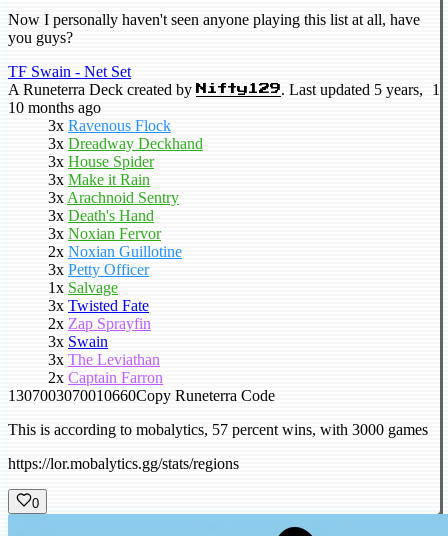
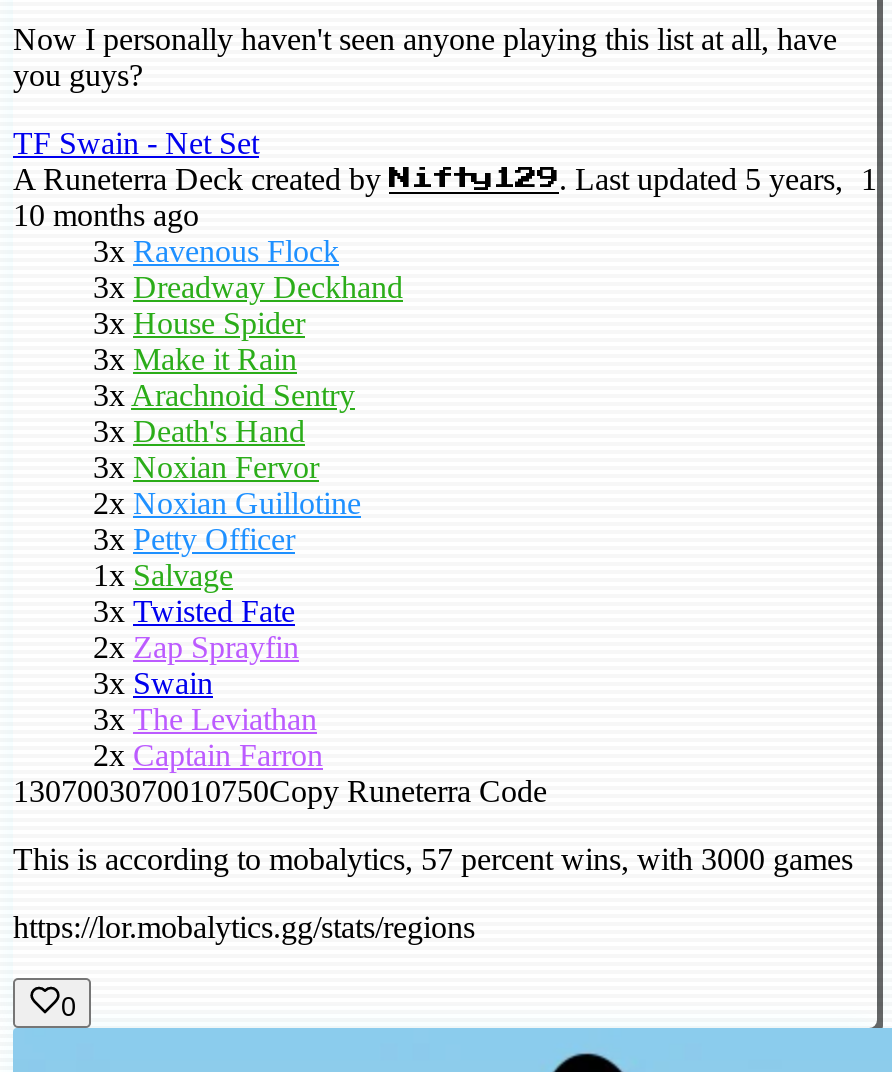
[8,387,275,404] 1 307003070010660Copy Runeterra Code -> [13,774,547,808] 1 307003070010750Copy Runeterra Code

